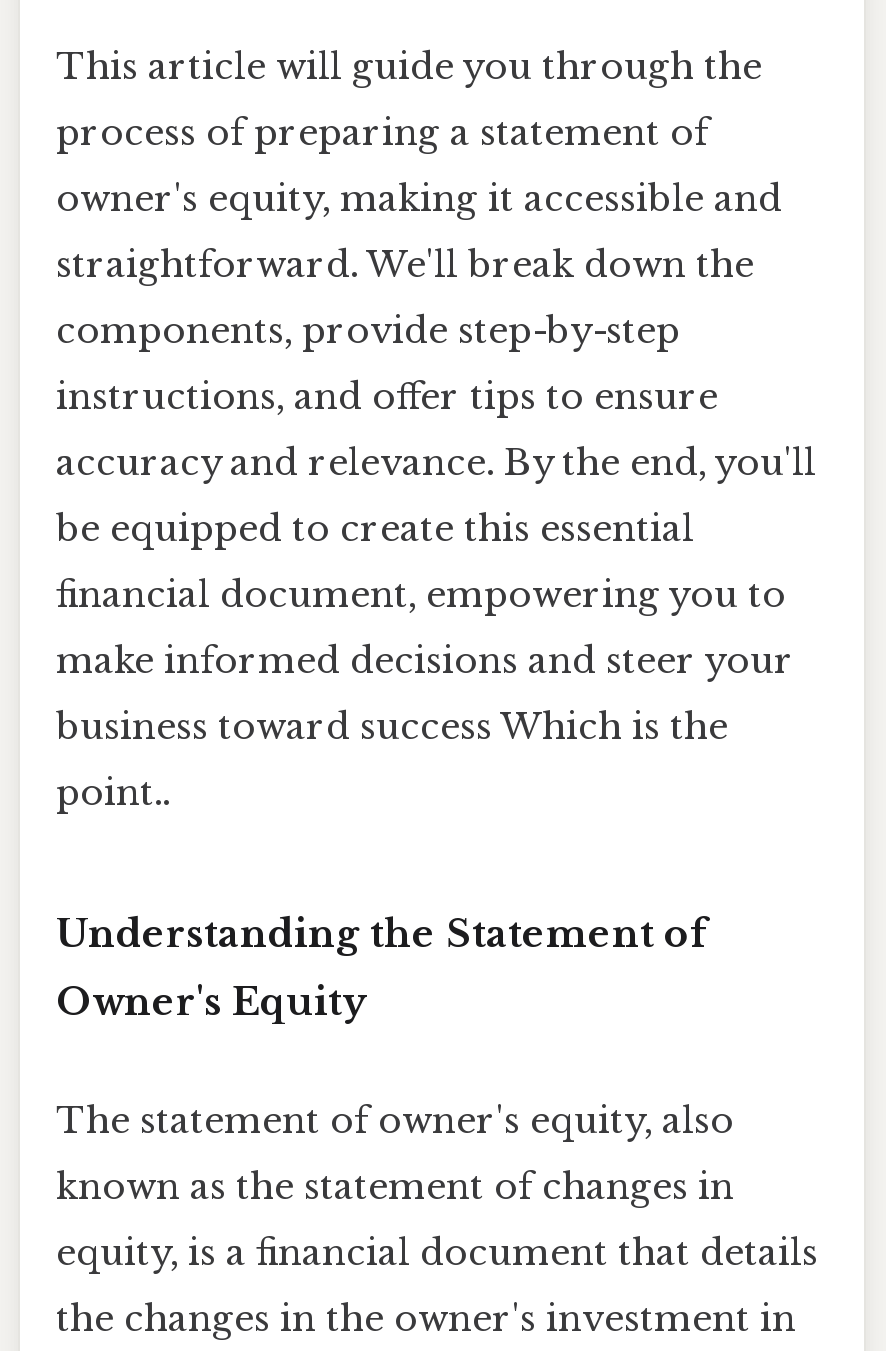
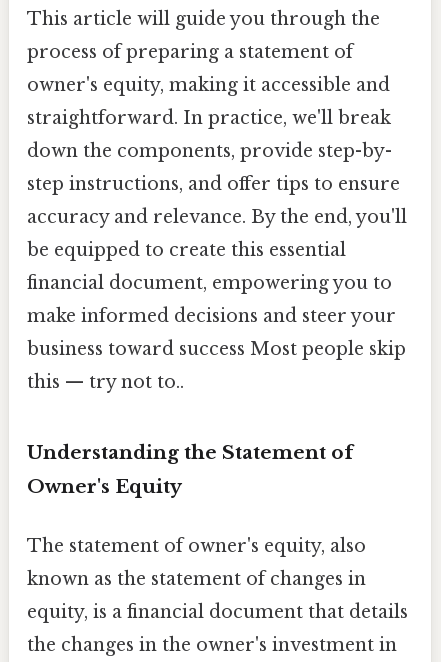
[56,243,754,287] straightforward. We'll break down the -> [27,107,391,129] straightforward. In practice, we'll break
[56,309,680,353] components, provide step-by-step -> [27,140,392,162] down the components, provide step-by-
[56,375,718,419] instructions, and offer tips to ensure -> [27,173,400,195] step instructions, and offer tips to ensure
[56,705,728,749] business toward success Which is the -> [27,338,406,360] business toward success Most people skip
[56,771,170,815] point.. -> [27,371,184,393] this — try not to..

